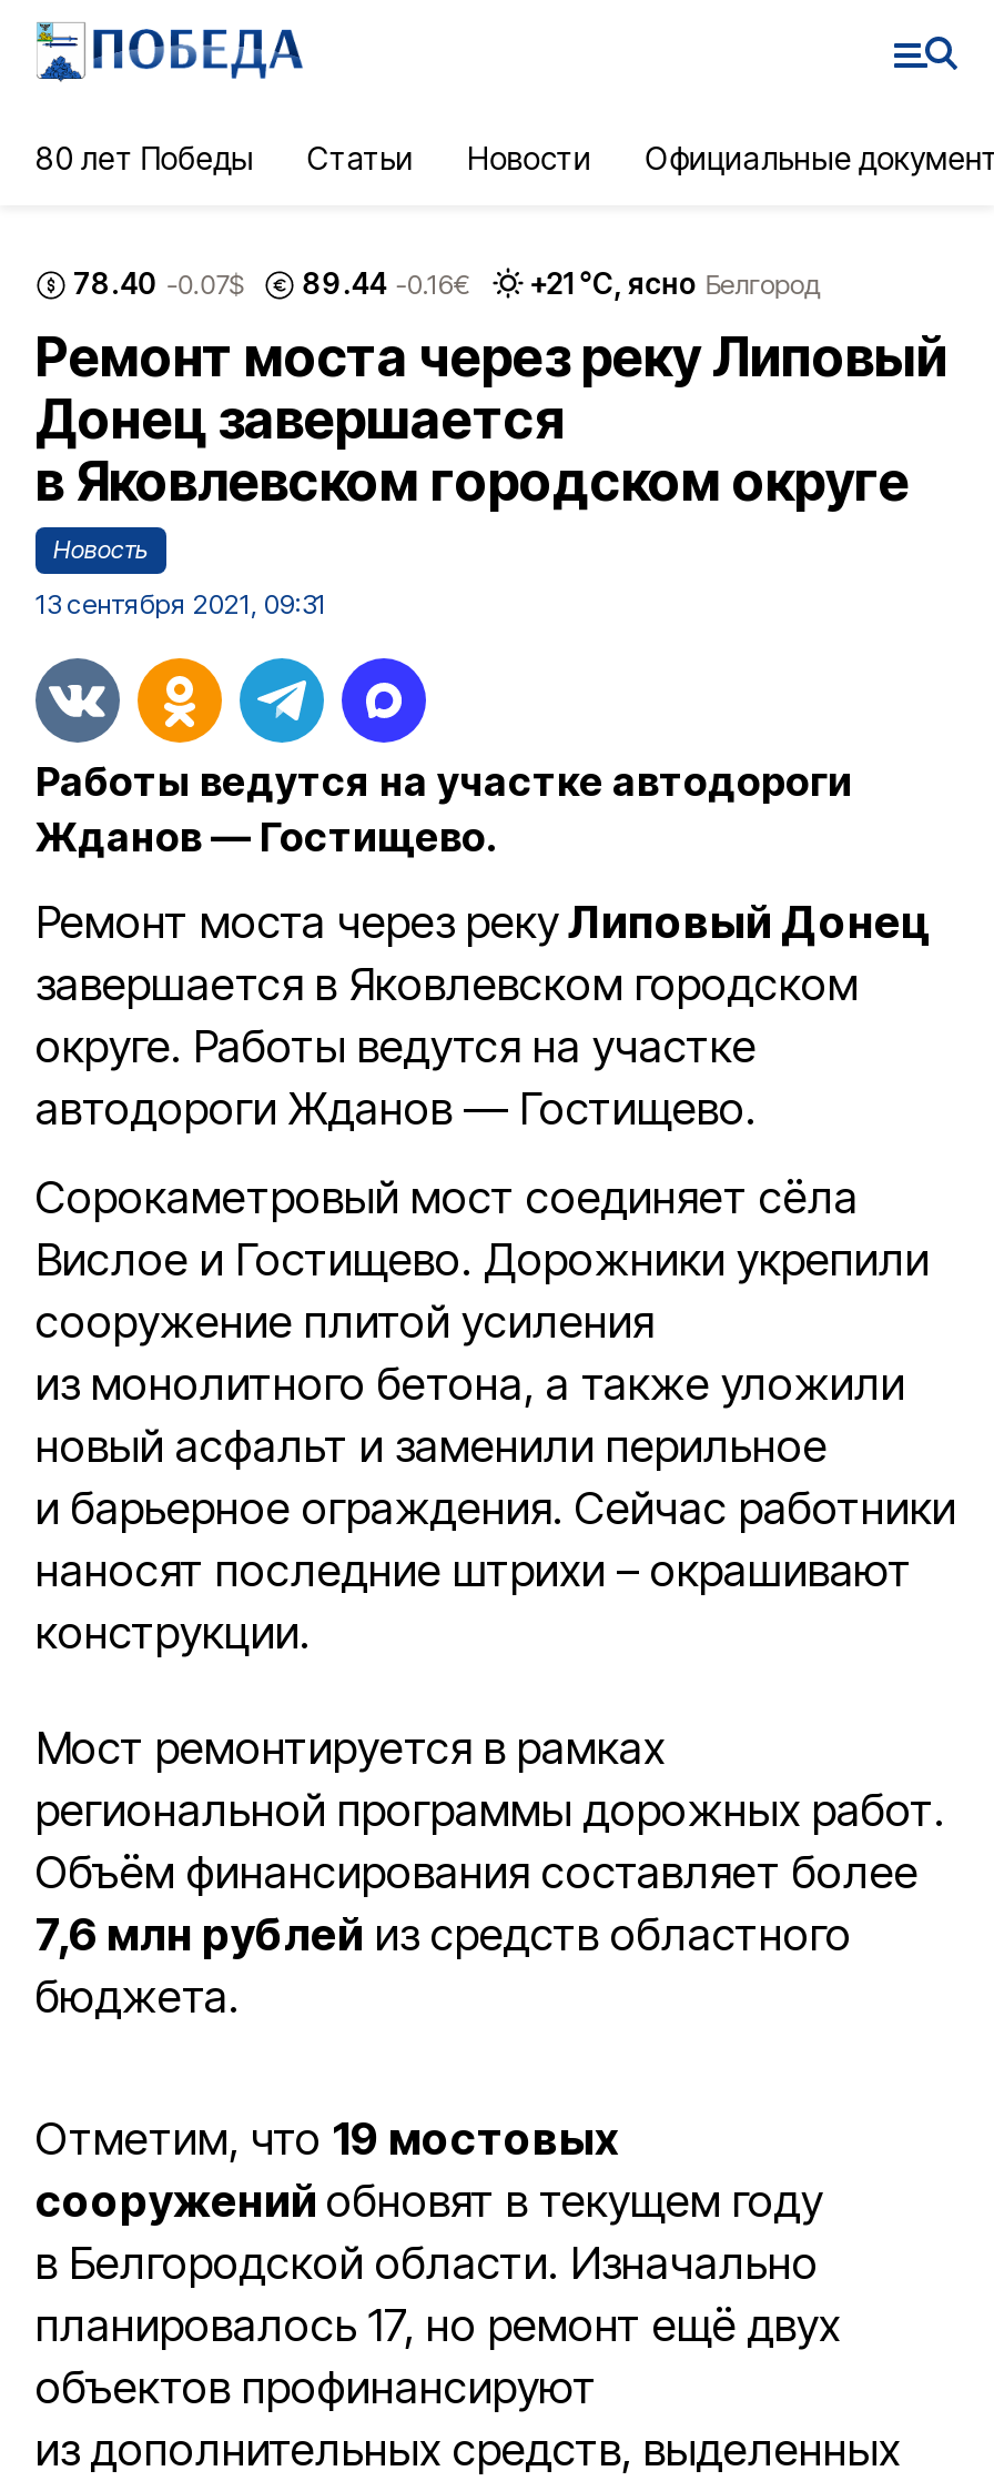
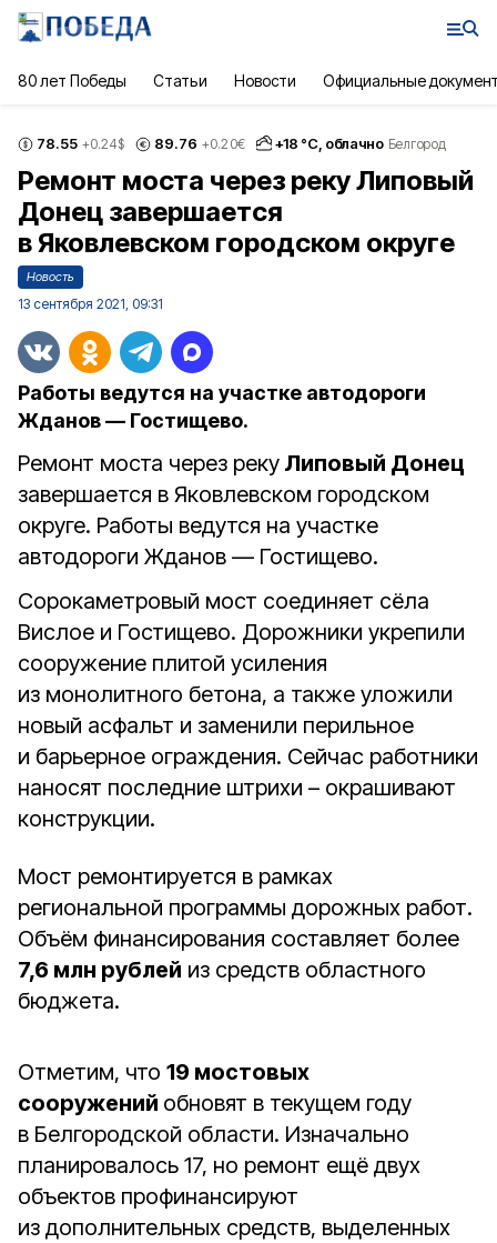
[73,264,243,300] 78.40 -0.07$ -> [37,134,125,152] 78.55 +0.24$
[302,264,469,300] 89.44 -0.16€ -> [155,134,245,152] 89.76 +0.20€
[529,265,819,301] +21 °С, ясно Белгород -> [275,134,445,152] +18 °С, облачно Белгород

